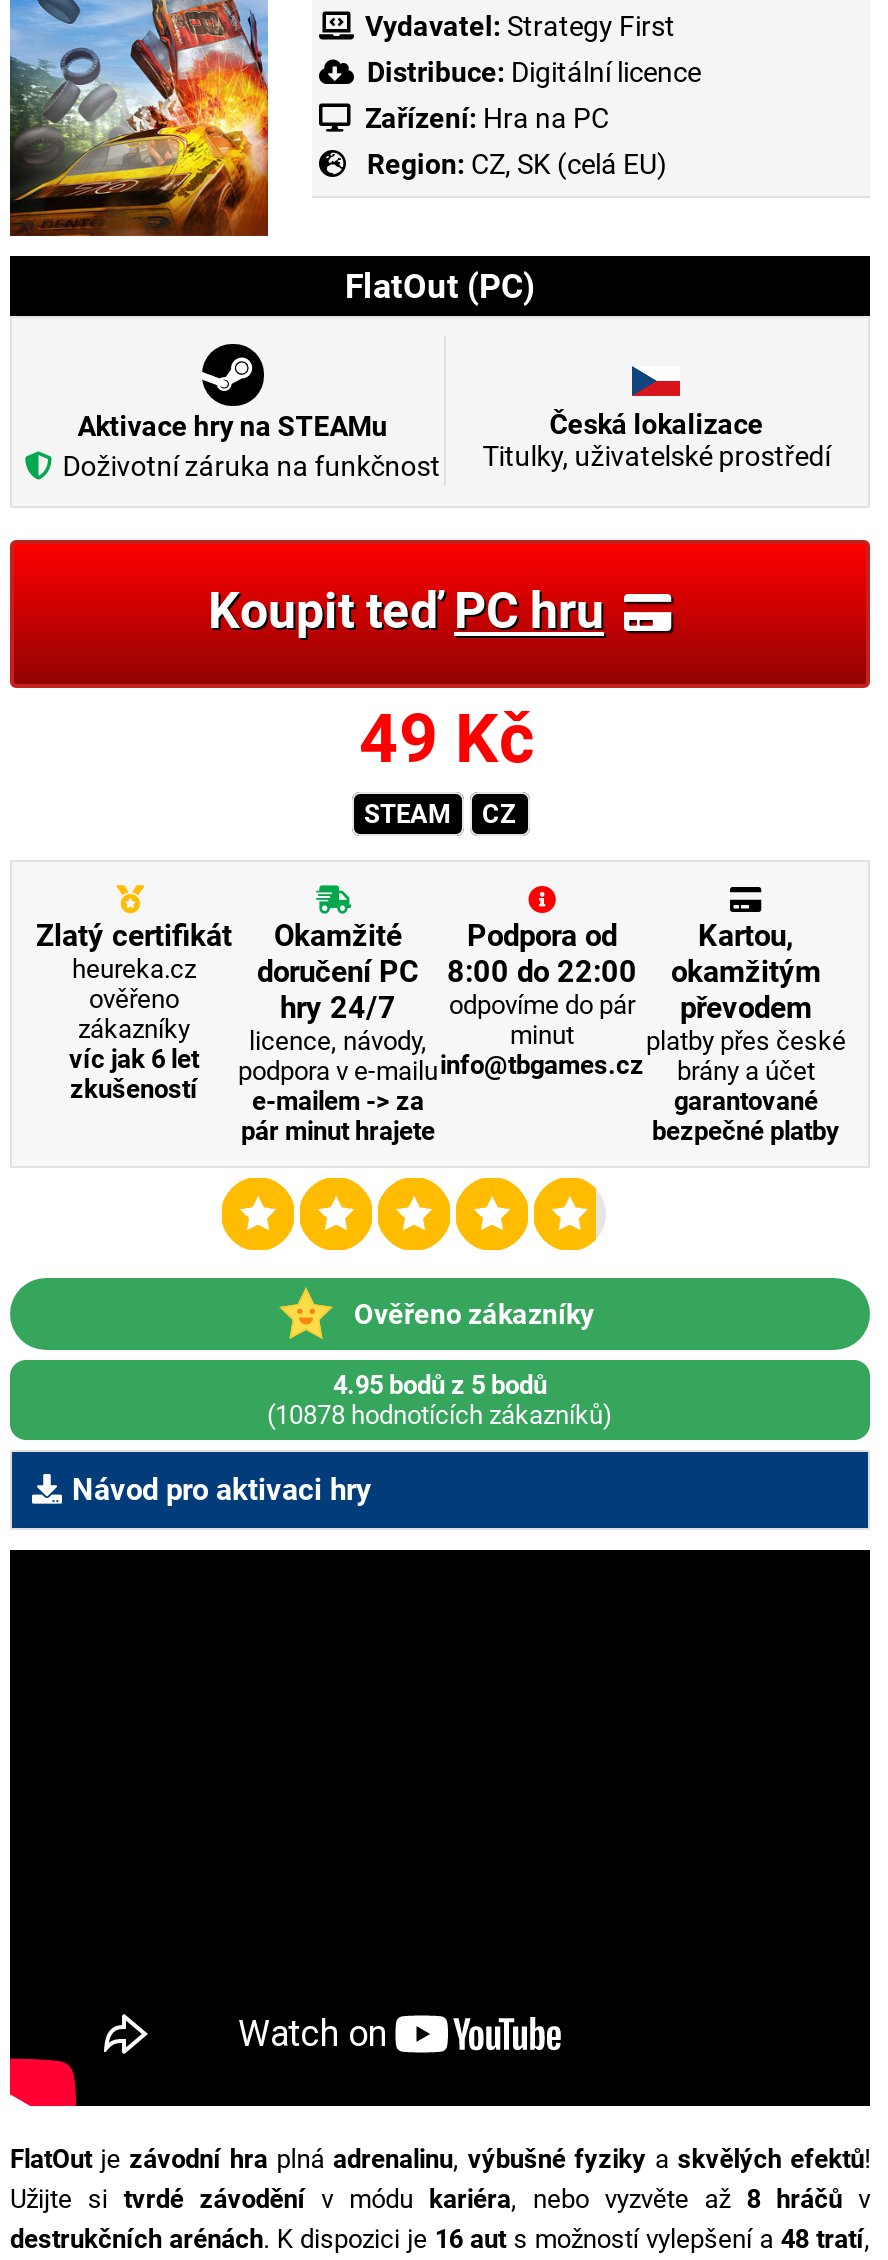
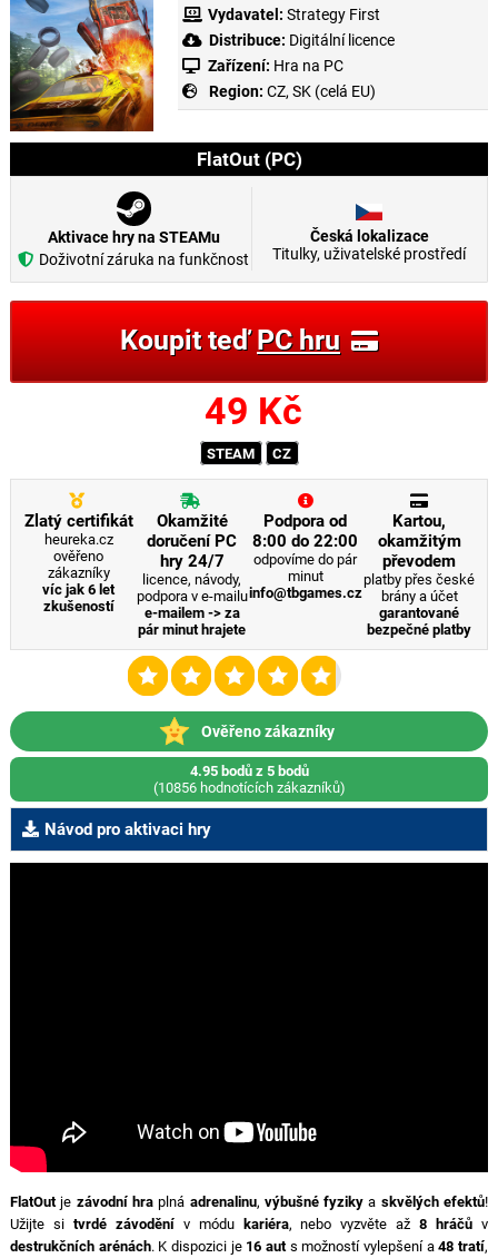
[267,1399,613,1429] (10878 hodnotících zákazníků) -> [153,779,345,795] (10856 hodnotících zákazníků)

